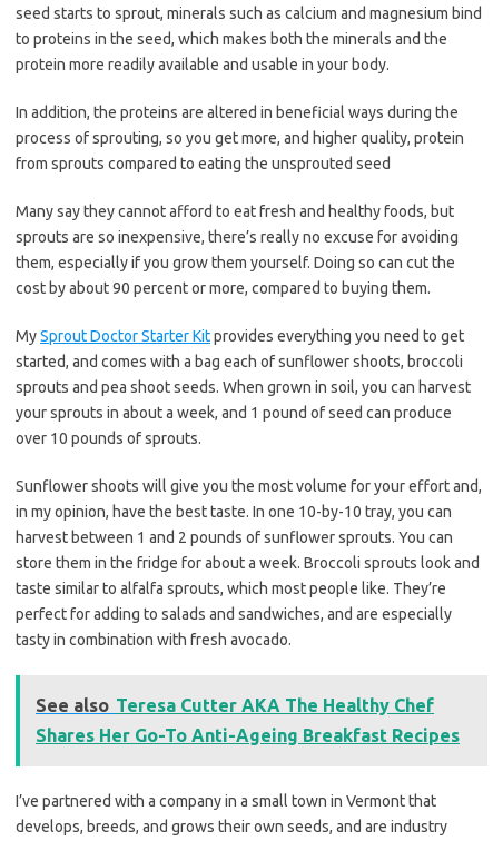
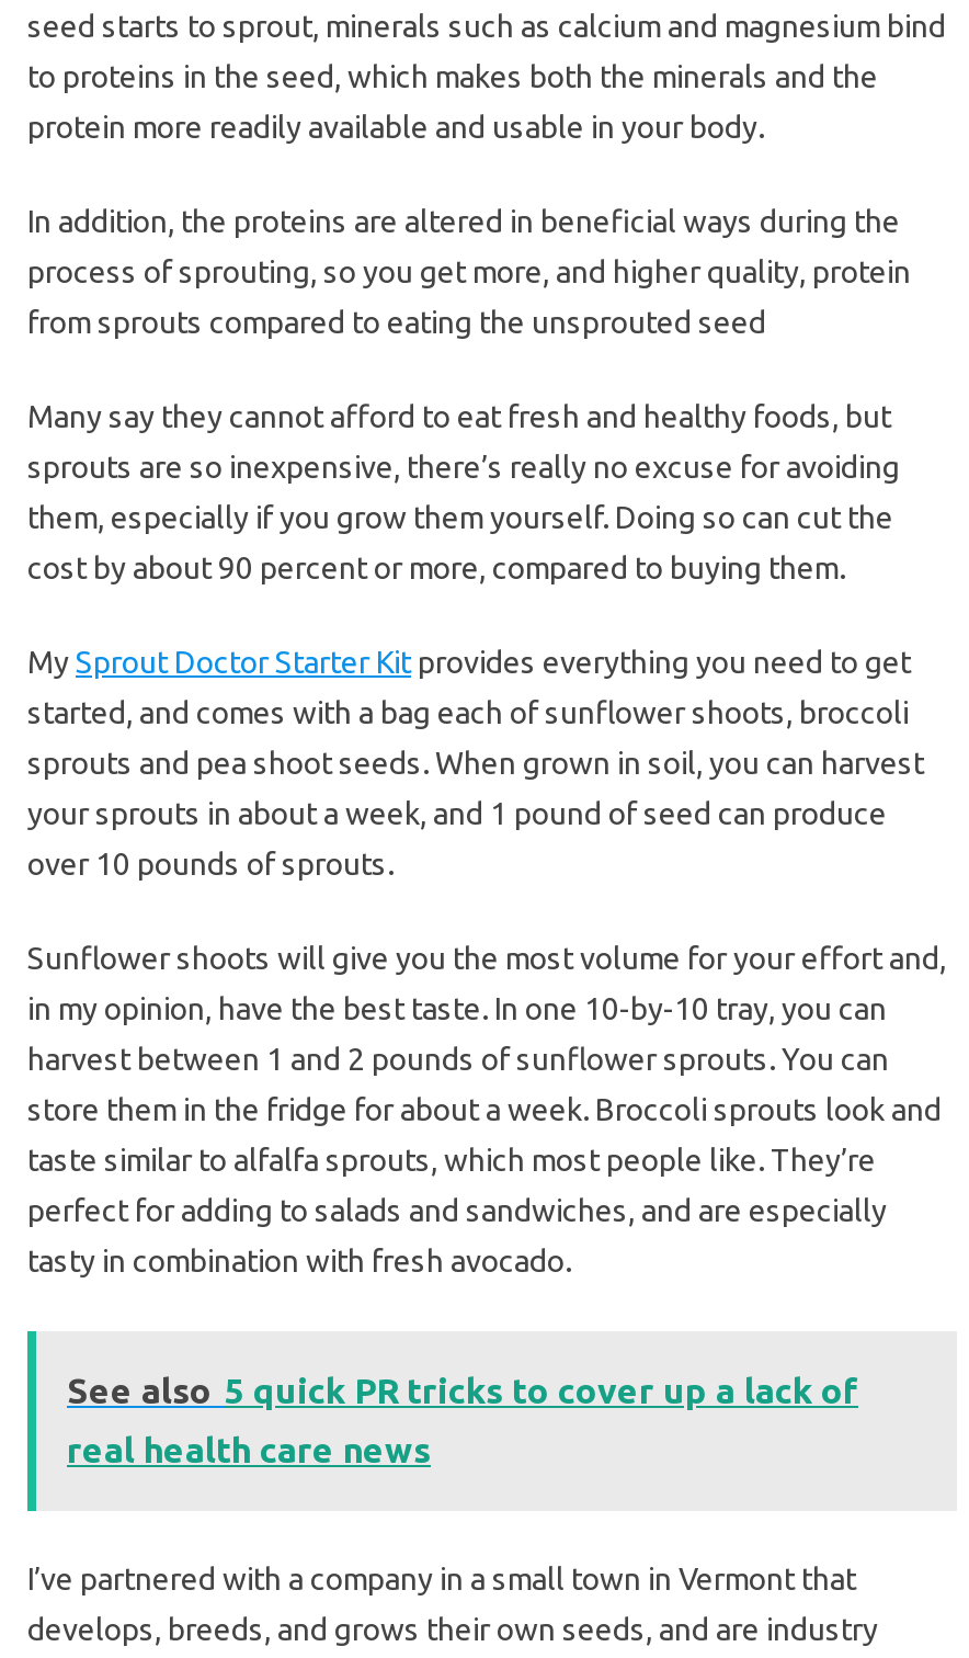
[36,695,434,716] See also Teresa Cutter AKA The Healthy Chef -> [67,1371,858,1411] See also 5 quick PR tricks to cover up a lack of
[36,726,460,746] Shares Her Go-To Anti-Ageing Breakfast Recipes -> [67,1430,431,1470] real health care news

